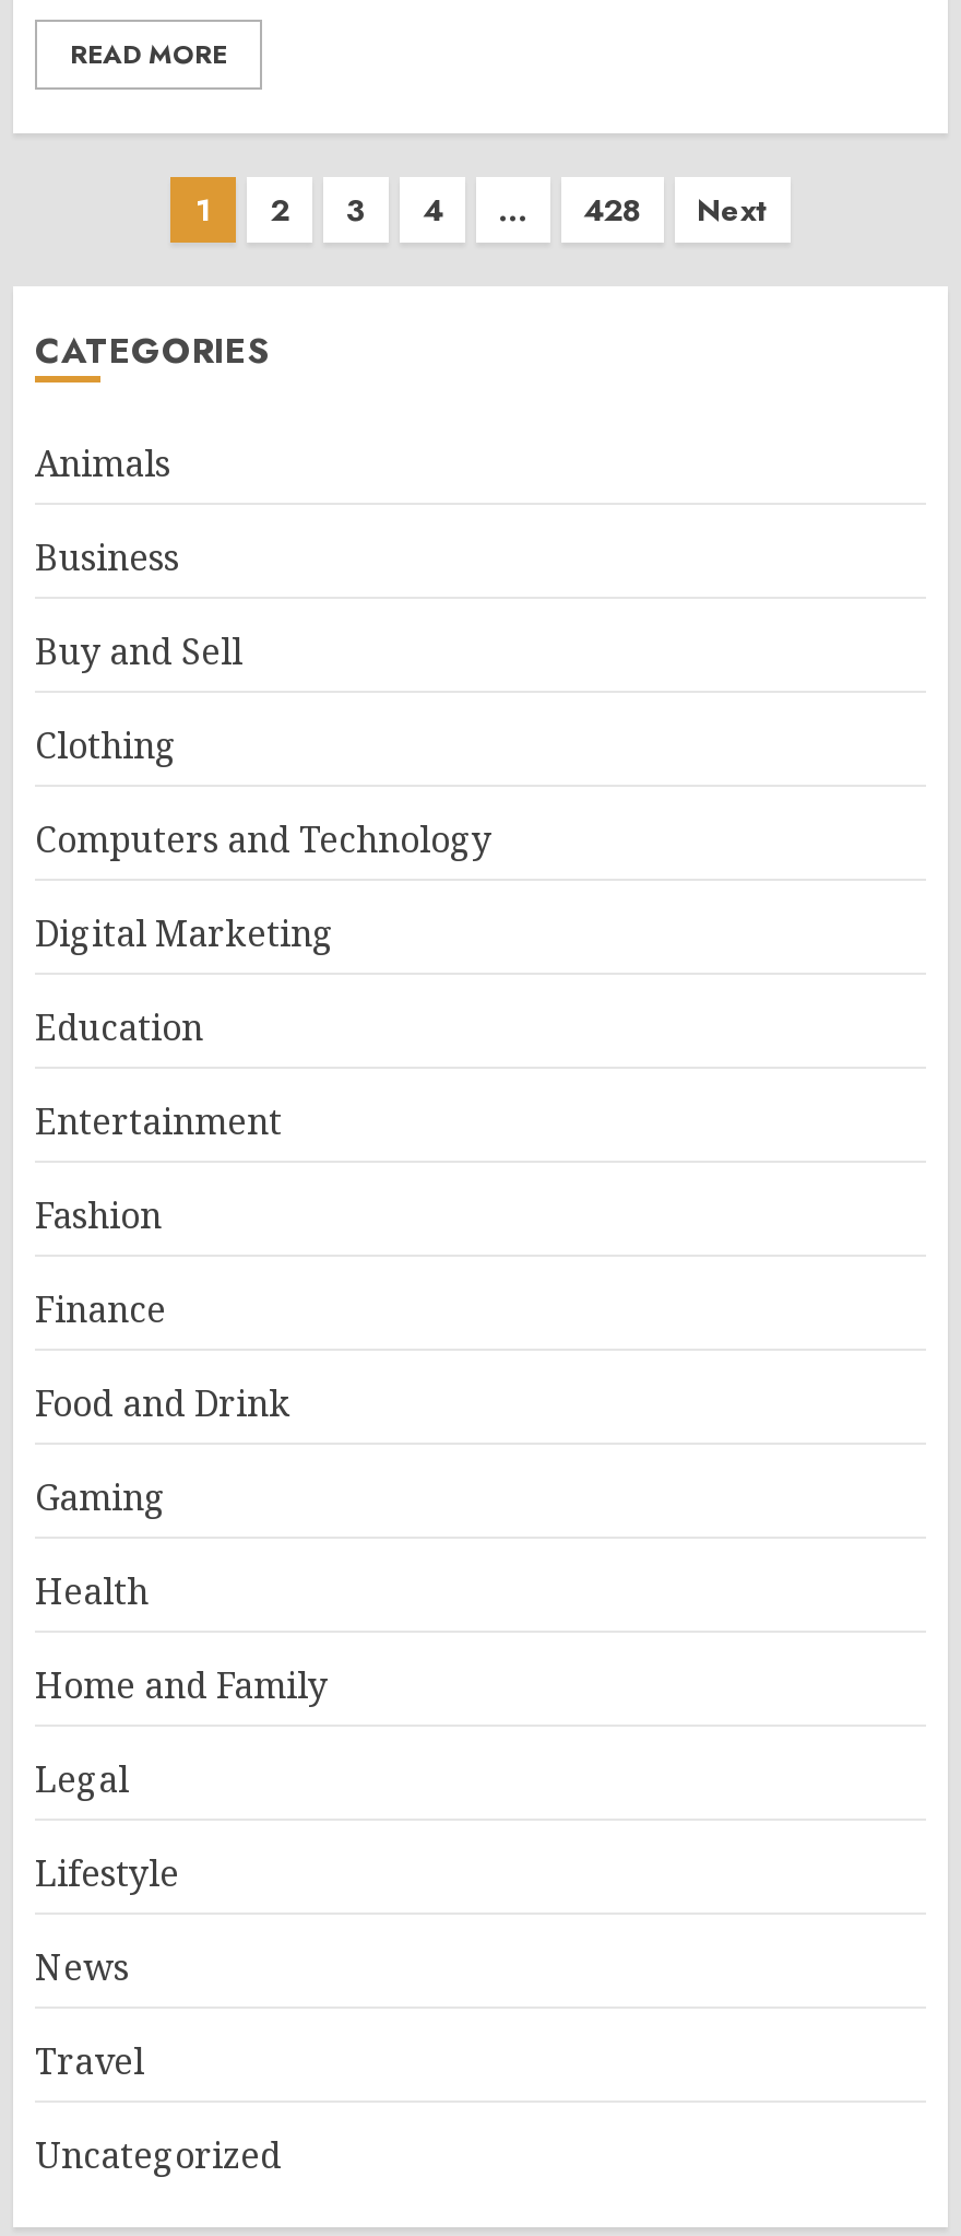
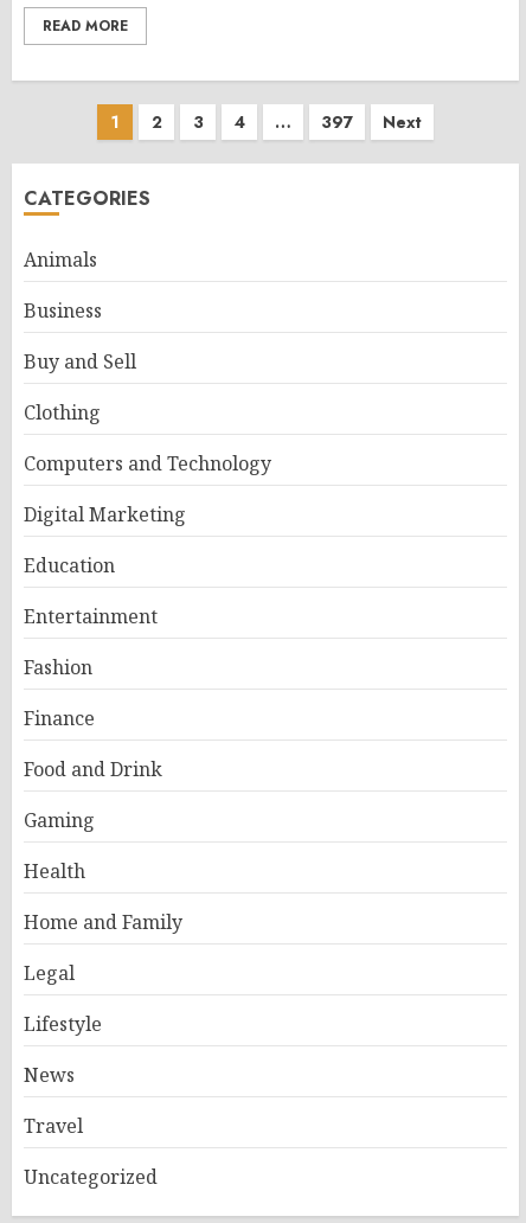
[583,188,642,232] 428 -> [321,110,353,134] 397

